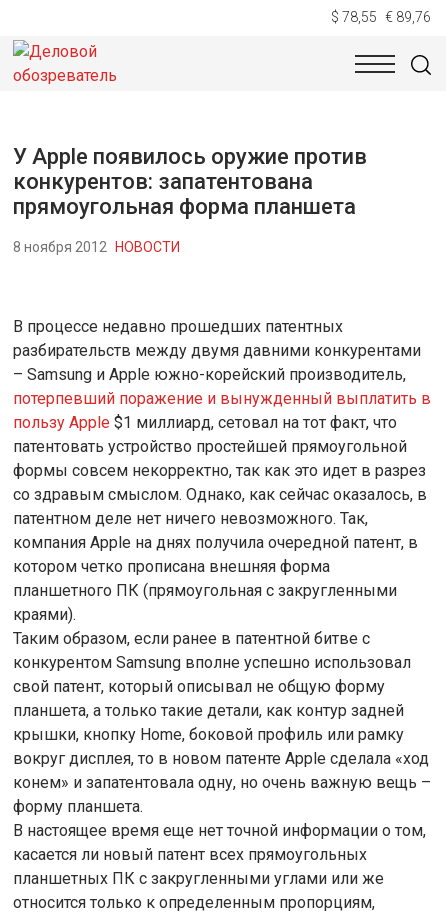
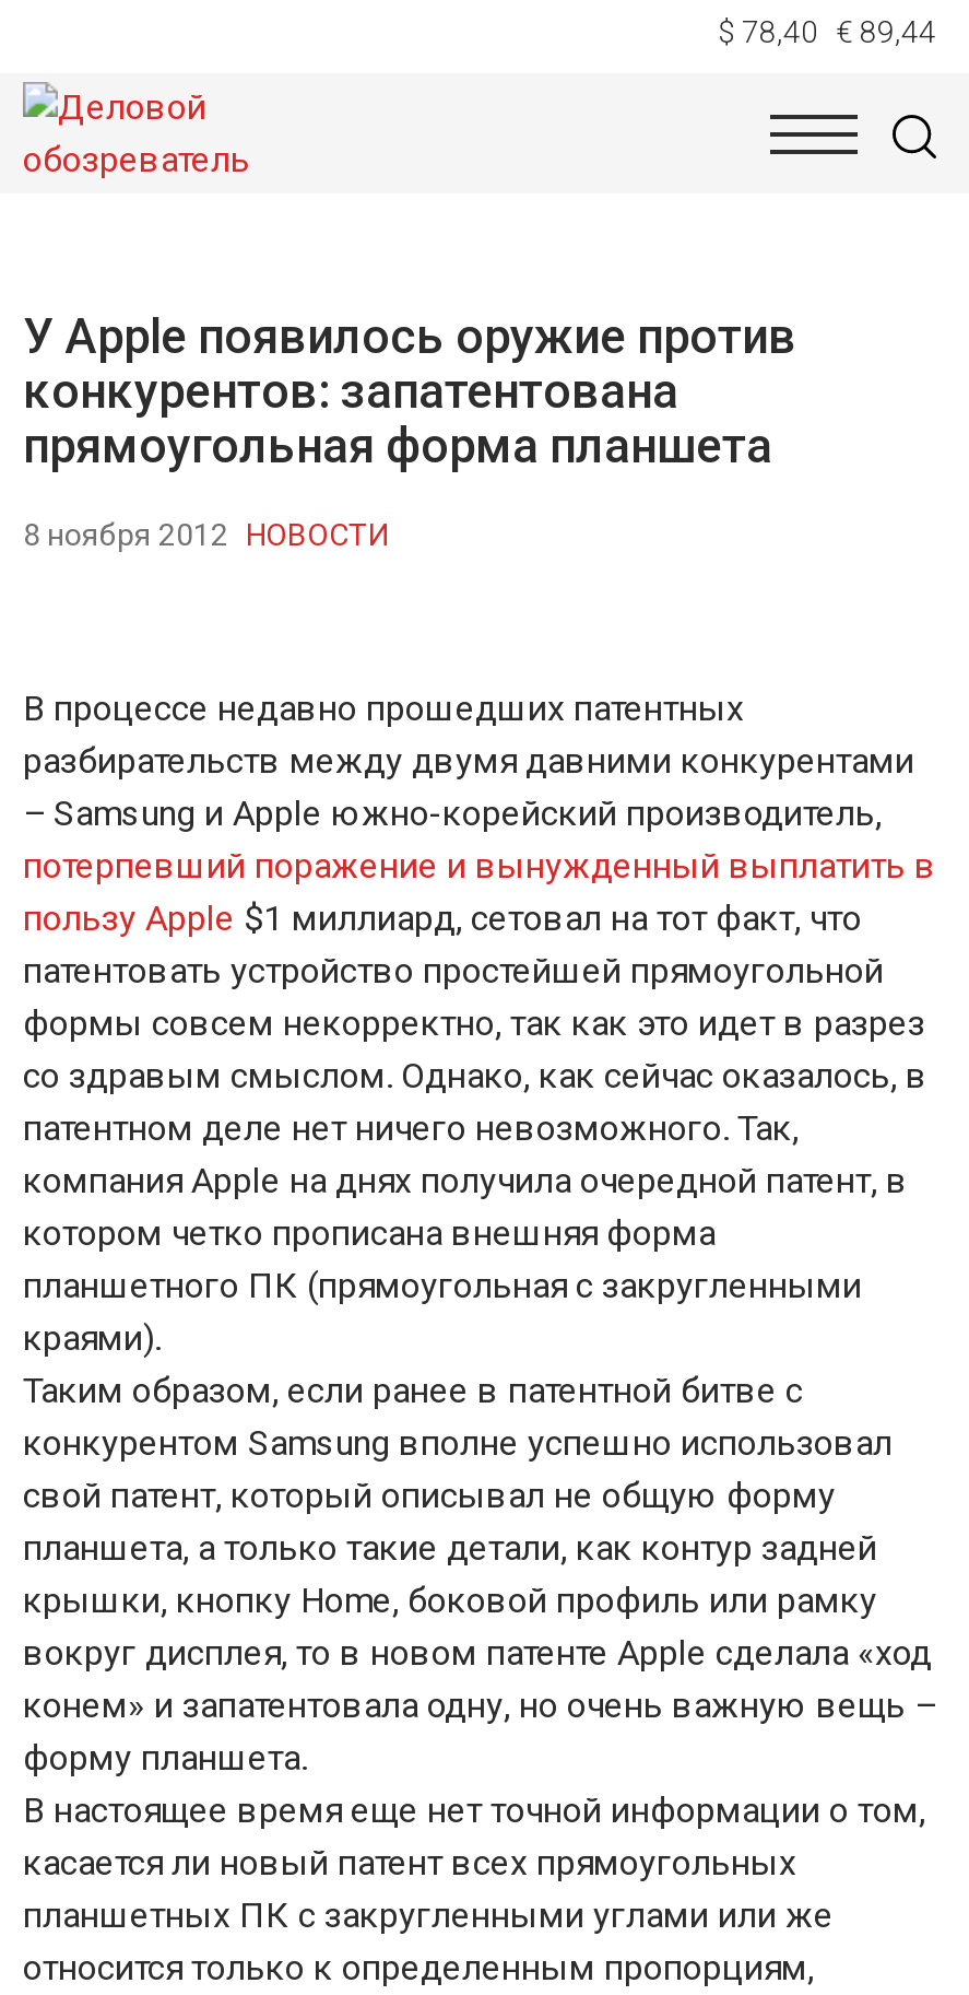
[331,9,431,25] $ 78,55 € 89,76 -> [718,14,936,49] $ 78,40 € 89,44

